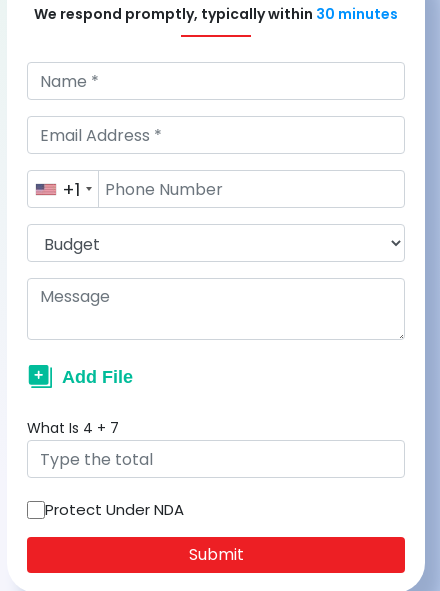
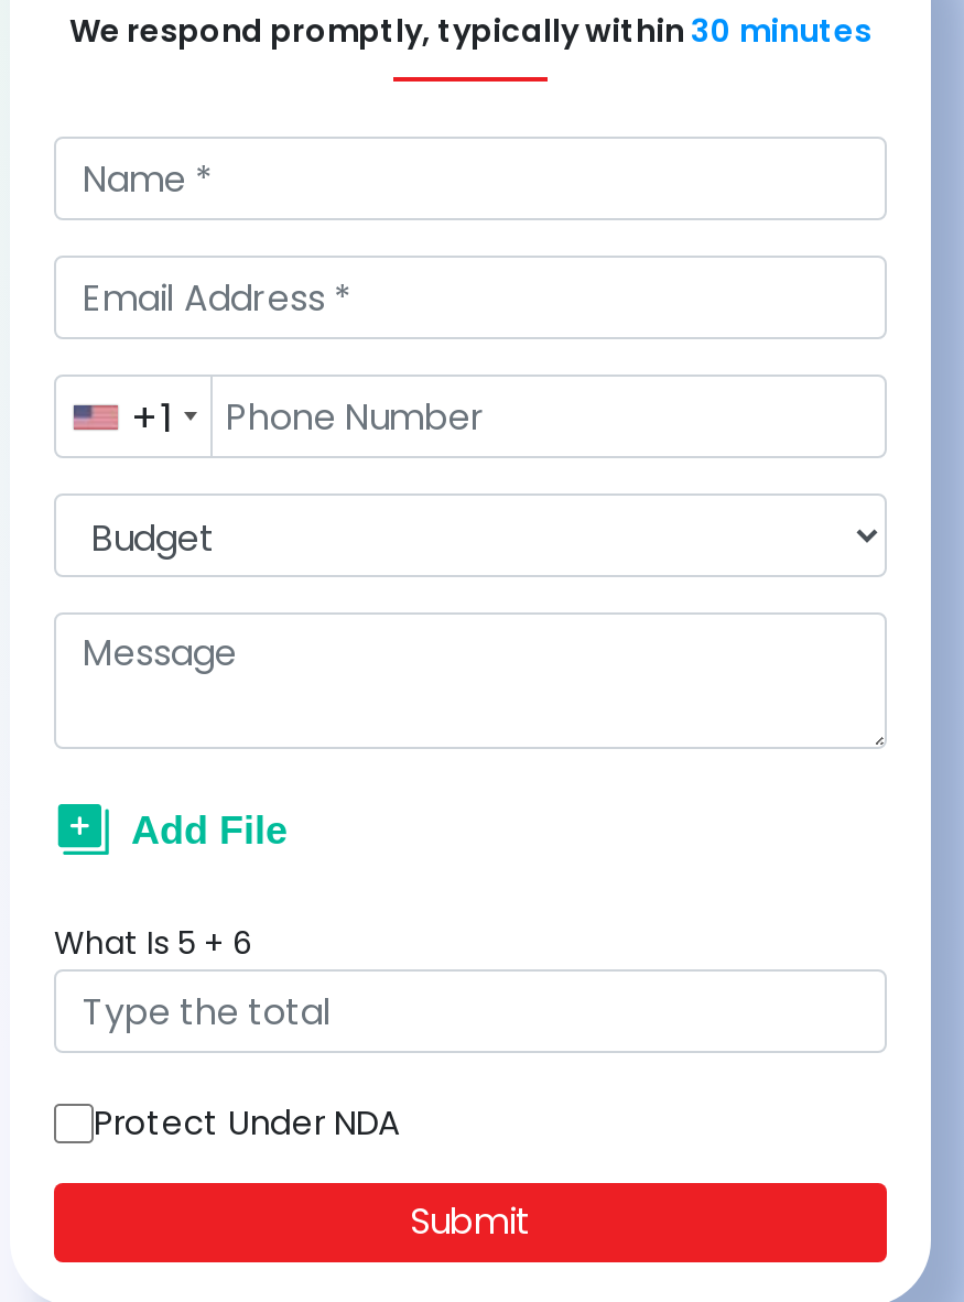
[27,418,119,438] What Is 4 + 7 -> [54,921,252,965] What Is 5 + 6

